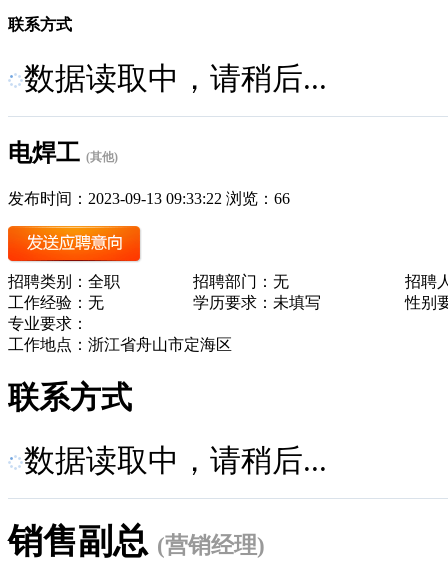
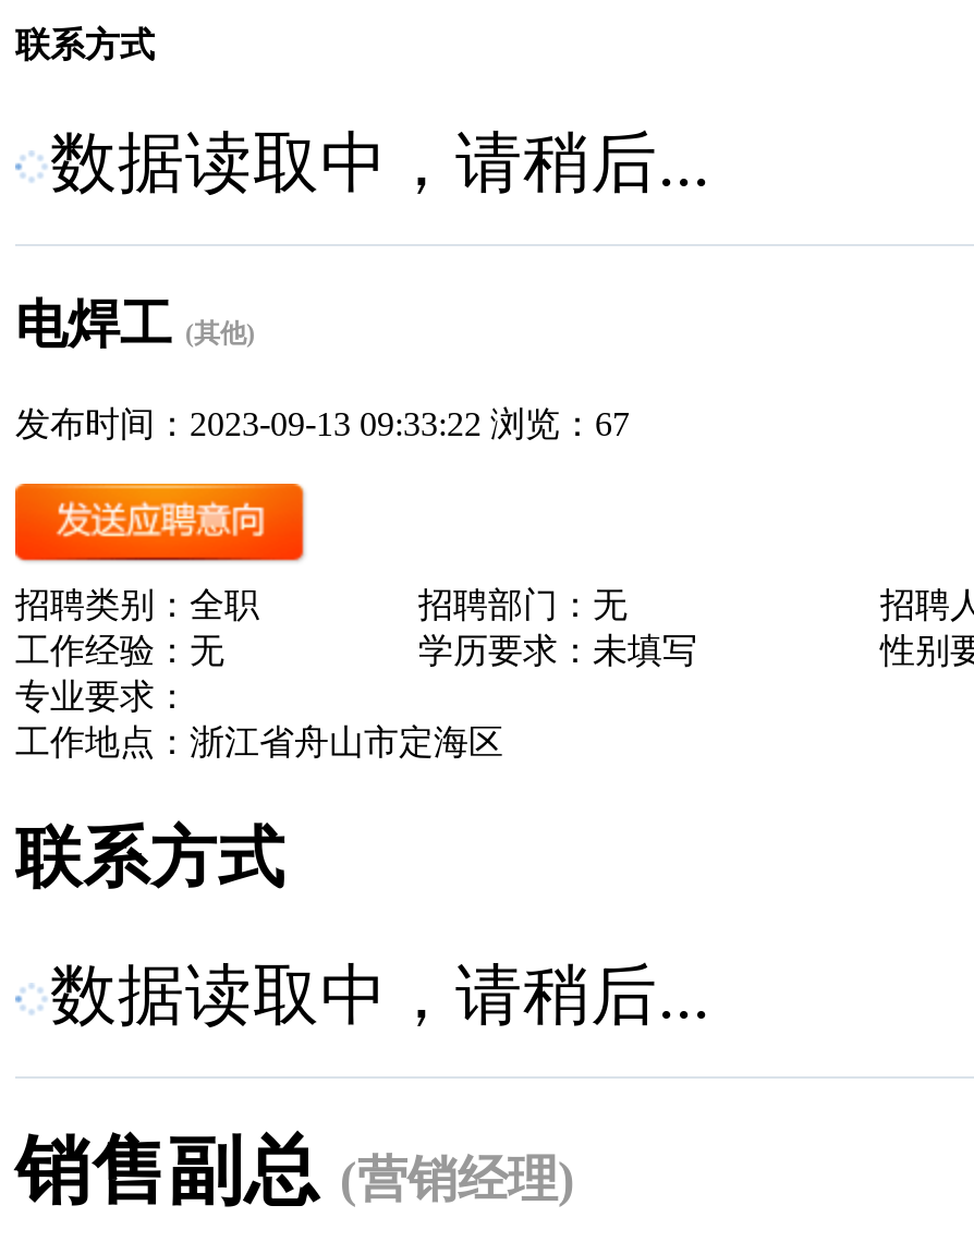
[8,190,290,207] 发布时间：2023-09-13 09:33:22 浏览：66 -> [15,404,630,441] 发布时间：2023-09-13 09:33:22 浏览：67

